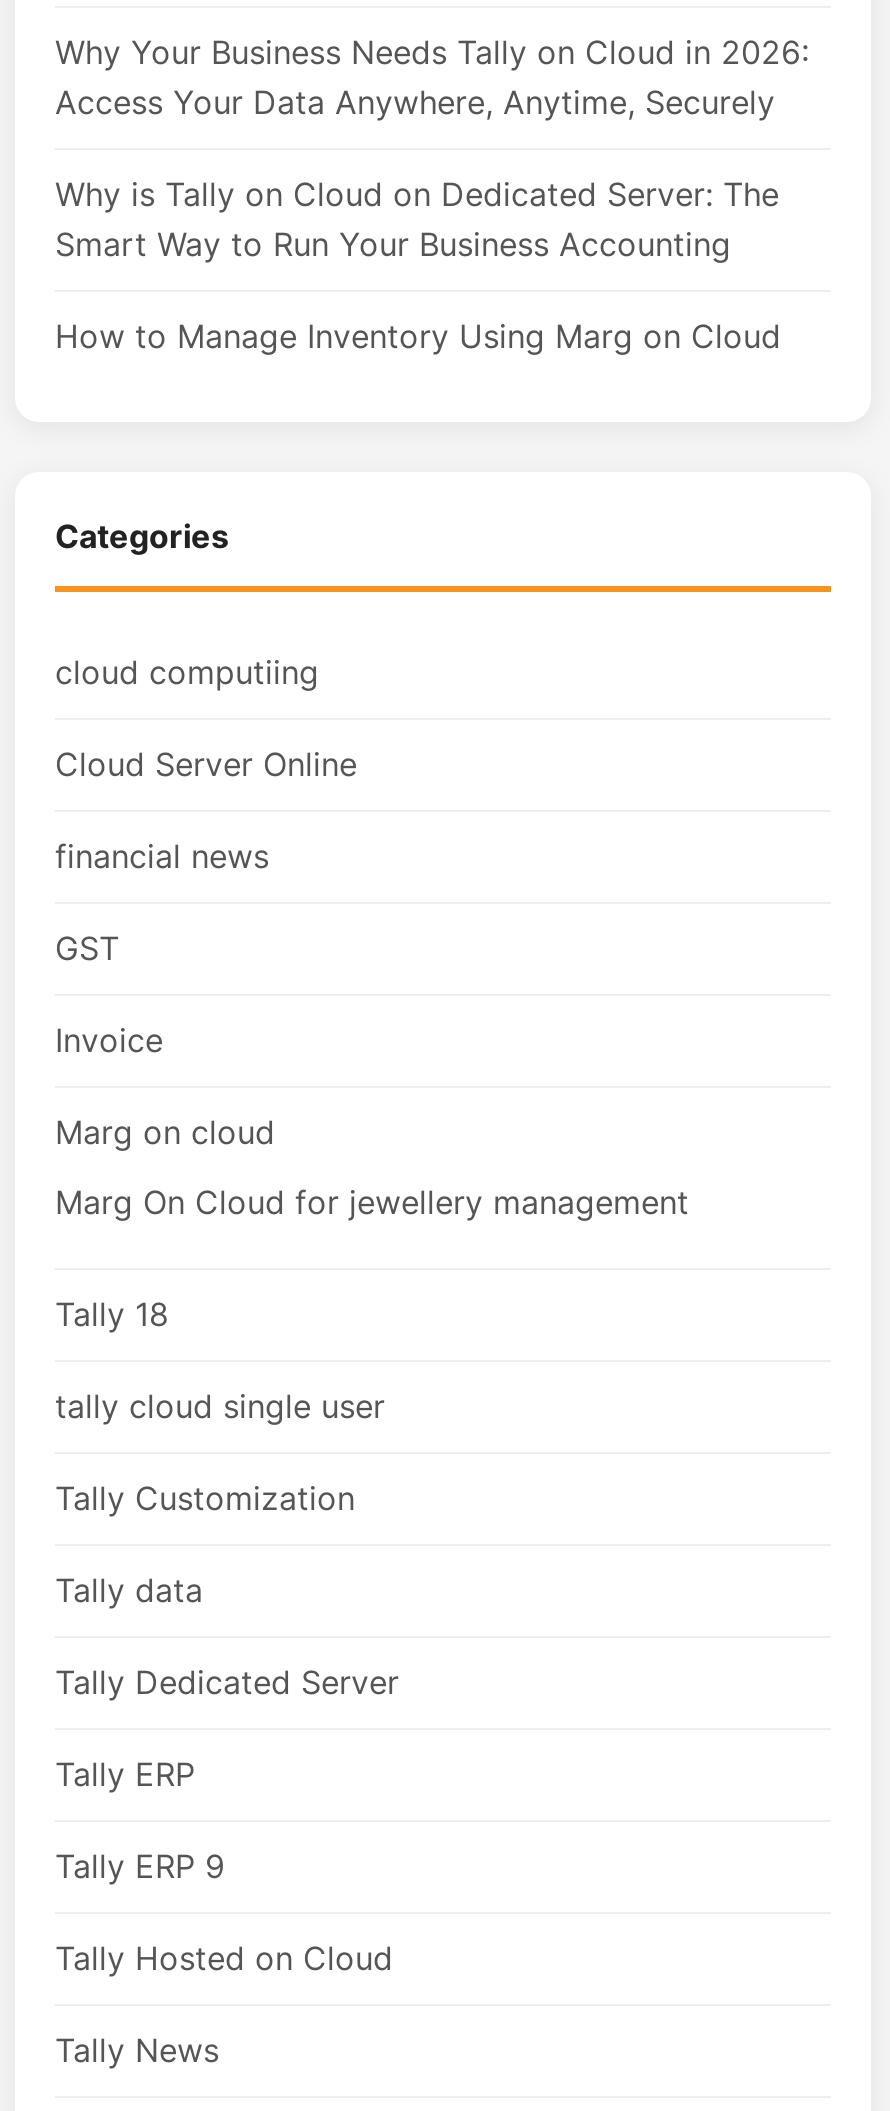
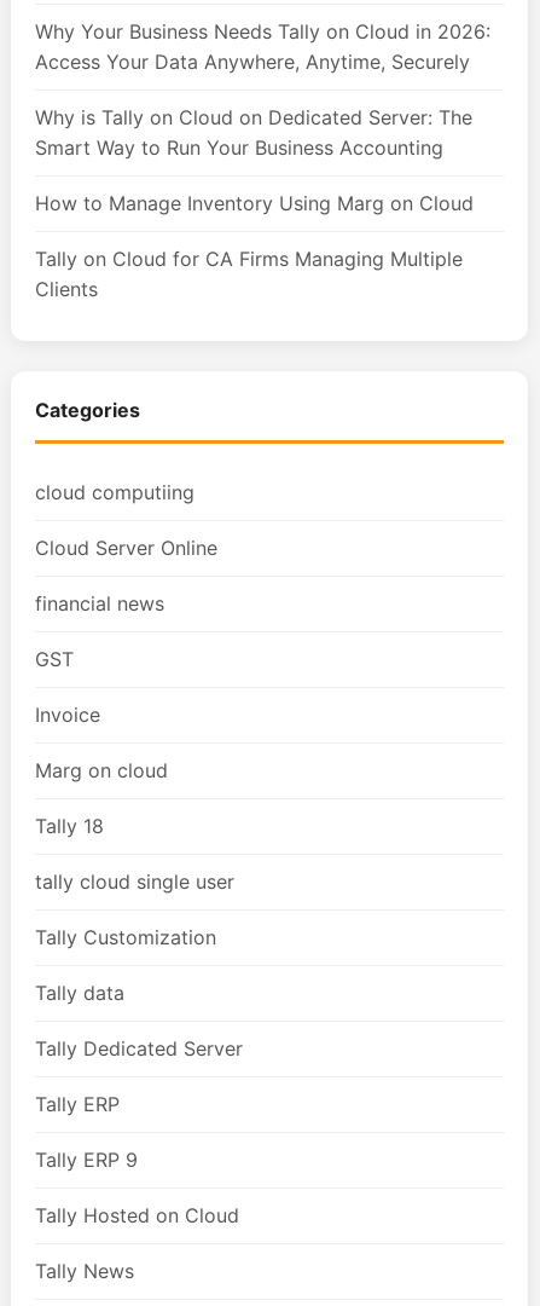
none -> [35,247,463,301] Tally on Cloud for CA Firms Managing Multiple | Clients
moved [55,517,357,1153] -> [35,398,217,783]: Categories | cloud computiing | Cloud Server Online | financial news | GST | Invoice | Marg on cloud
[55,1183,689,1223] Marg On Cloud for jewellery management -> none

